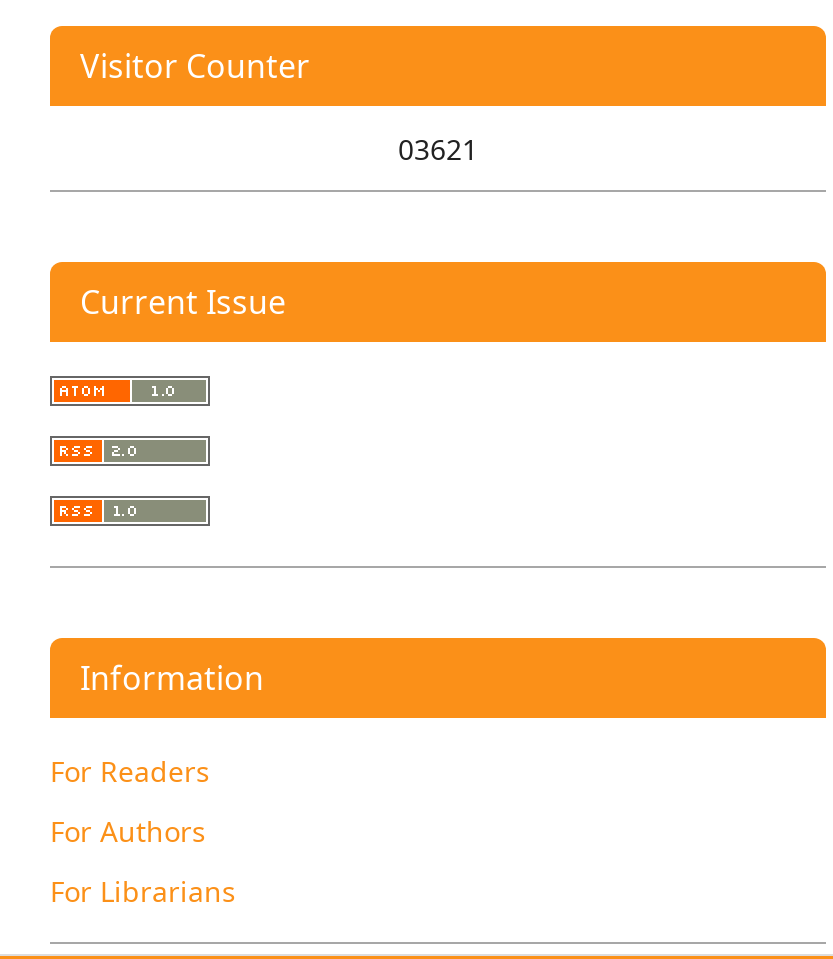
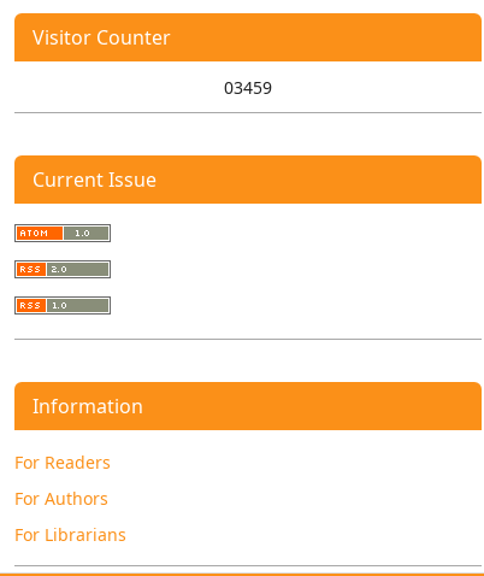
[398,130,478,168] 03621 -> [224,76,272,99] 03459

